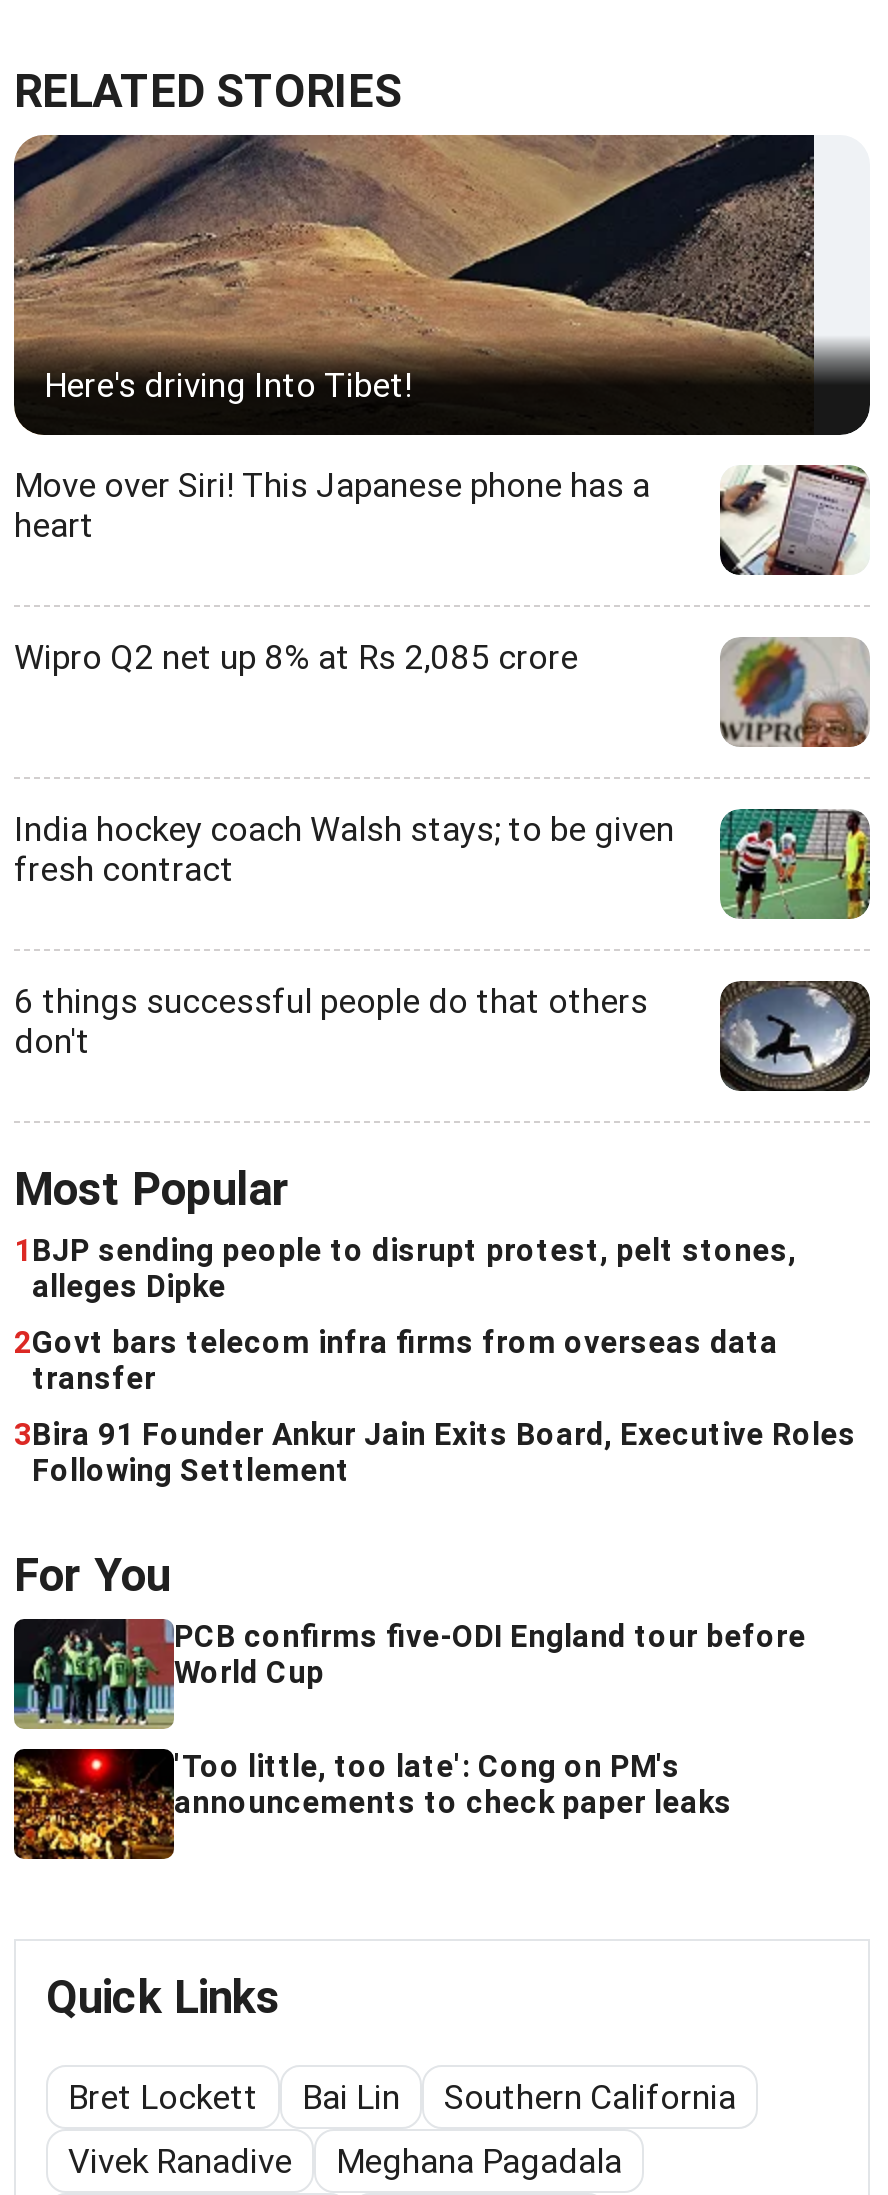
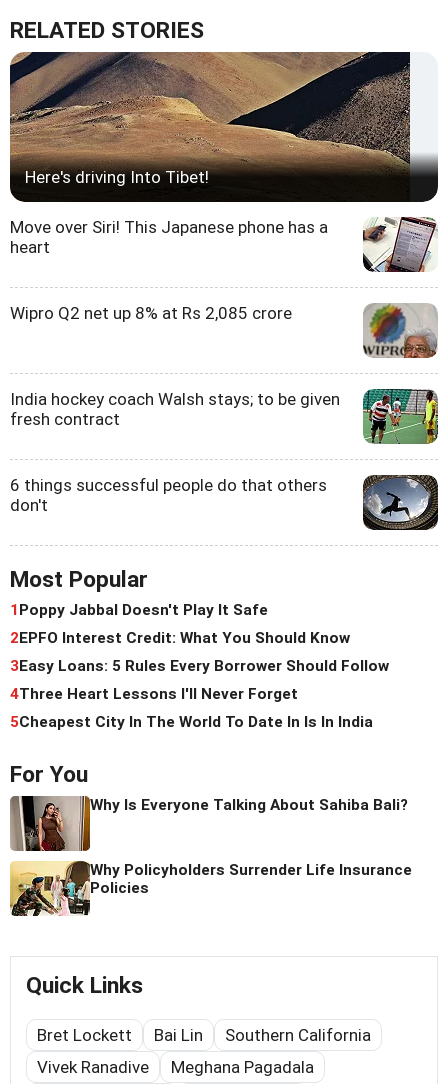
[14,1232,856,1488] 1 BJP sending people to disrupt protest, pelt stones, | alleges Dipke | 2Govt bars telecom infra firms from overseas data | transfer | 3Bira 91 Founder Ankur Jain Exits Board, Executive Roles | Following Settlement -> [10,601,389,731] 1 Poppy Jabbal Doesn't Play It Safe | 2EPFO Interest Credit: What You Should Know | 3Easy Loans: 5 Rules Every Borrower Should Follow | 4Three Heart Lessons I'll Never Forget | 5Cheapest City In The World To Date In Is In India
[12,1617,806,1731] [image] | PCB confirms five-ODI England tour before | World Cup -> [10,795,408,852] [image] | Why Is Everyone Talking About Sahiba Bali?
[12,1747,732,1861] [image] | 'Too little, too late': Cong on PM's | announcements to check paper leaks -> [9,860,412,917] [image] | Why Policyholders Surrender Life Insurance | Policies

